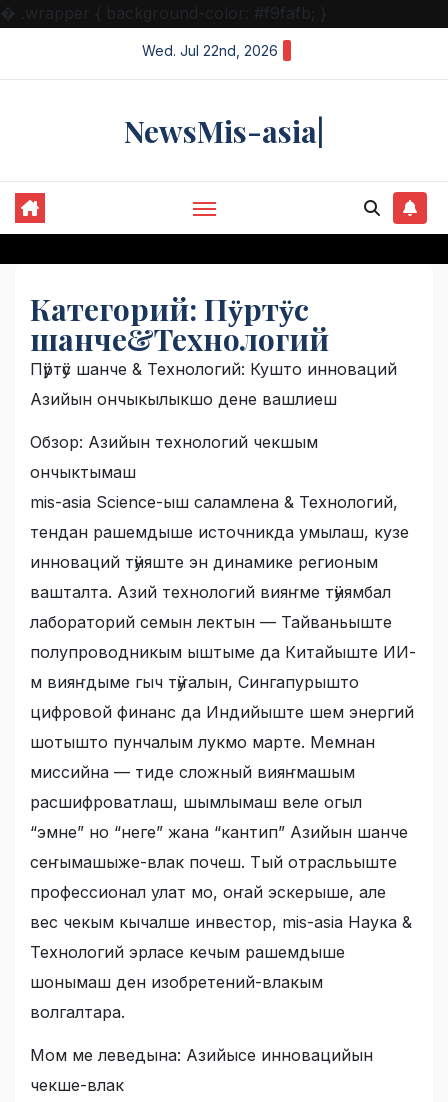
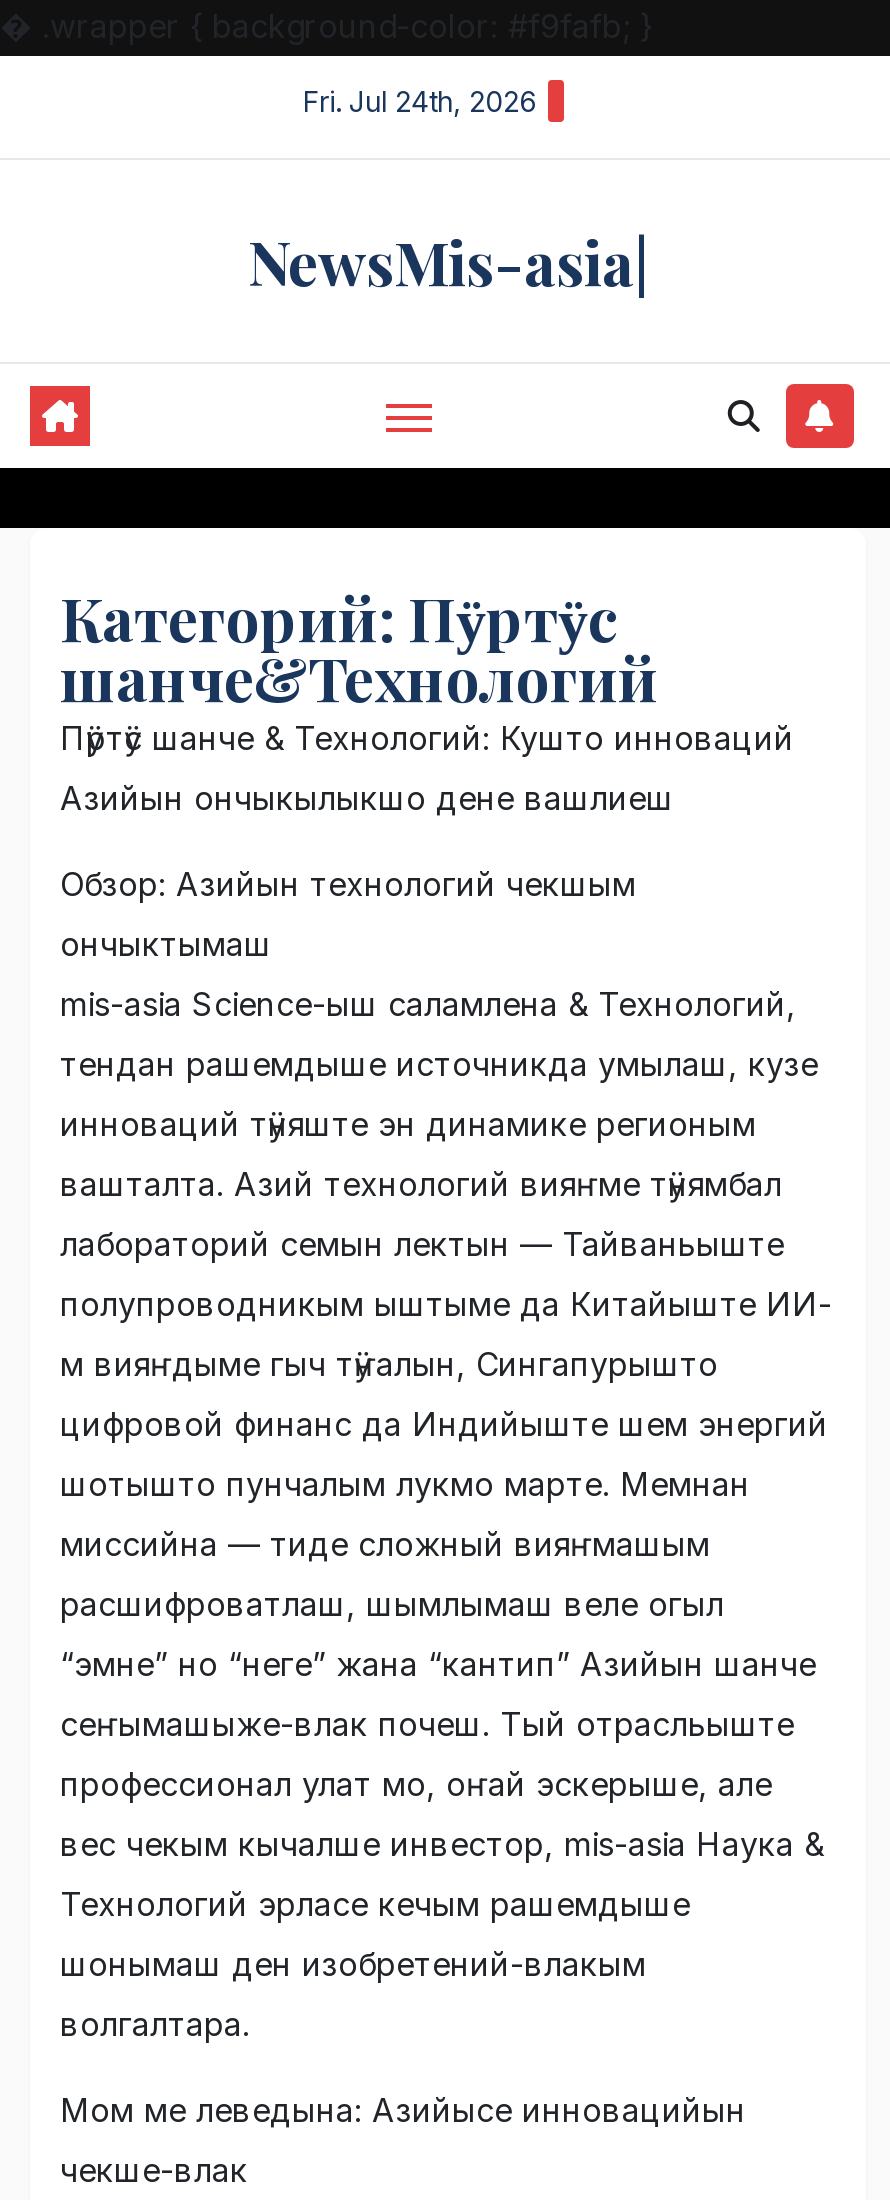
[142,42,278,59] Wed. Jul 22nd, 2026 -> [303,84,537,118] Fri. Jul 24th, 2026

